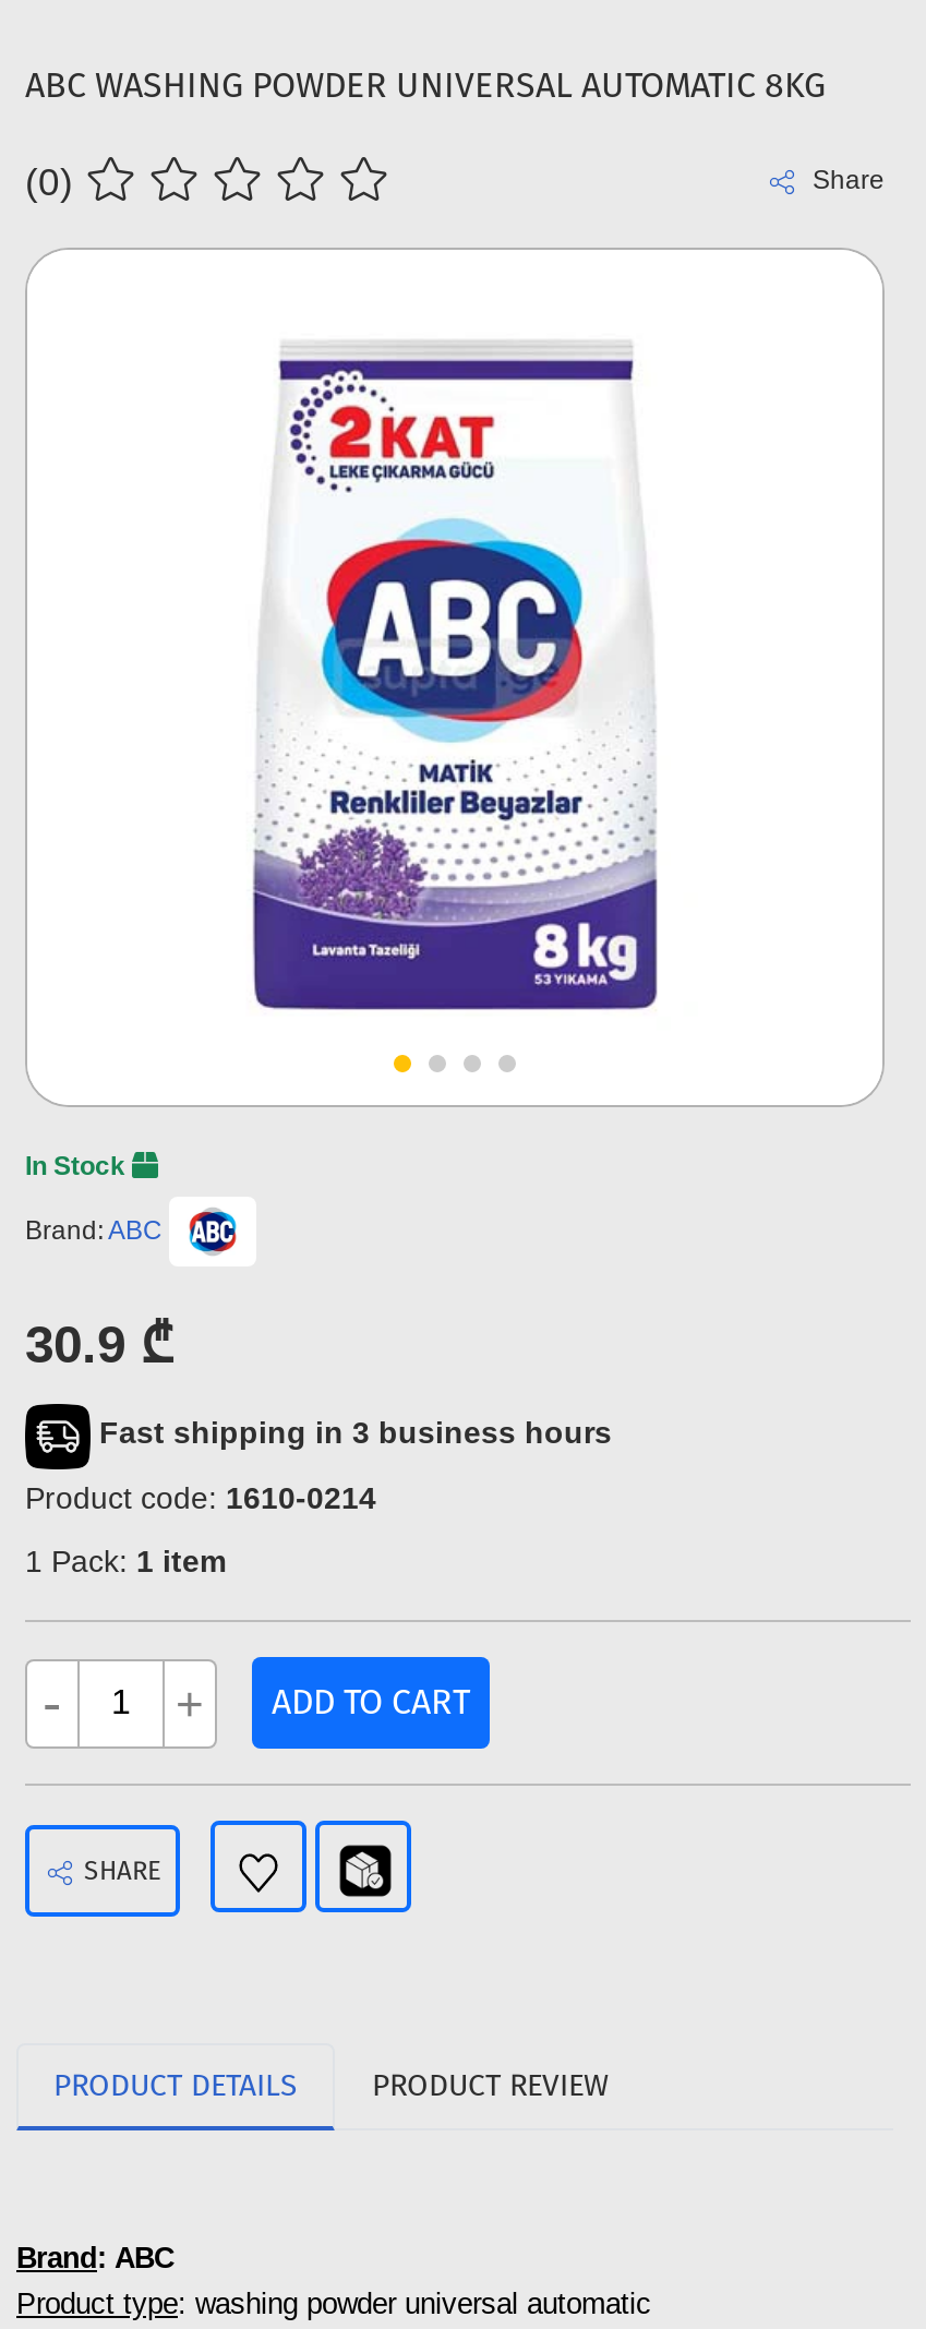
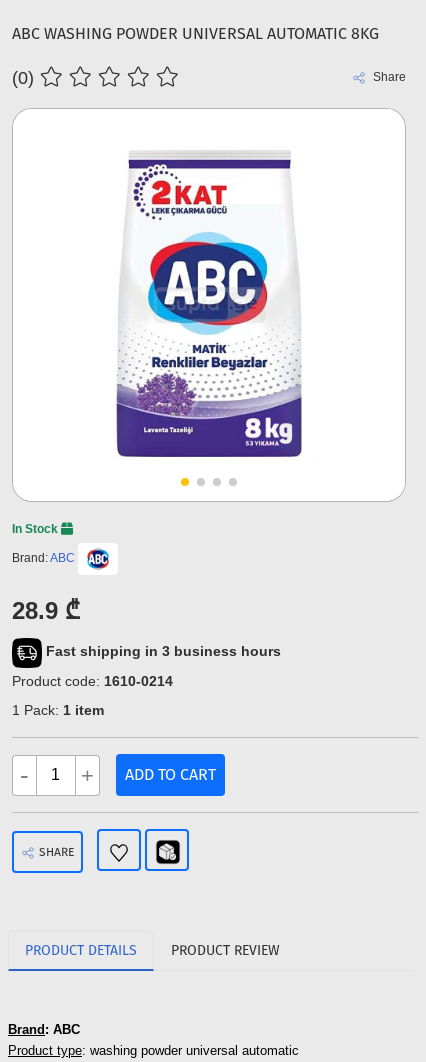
[25,1315,173,1374] 30.9 ₾ -> [12,597,80,624] 28.9 ₾

